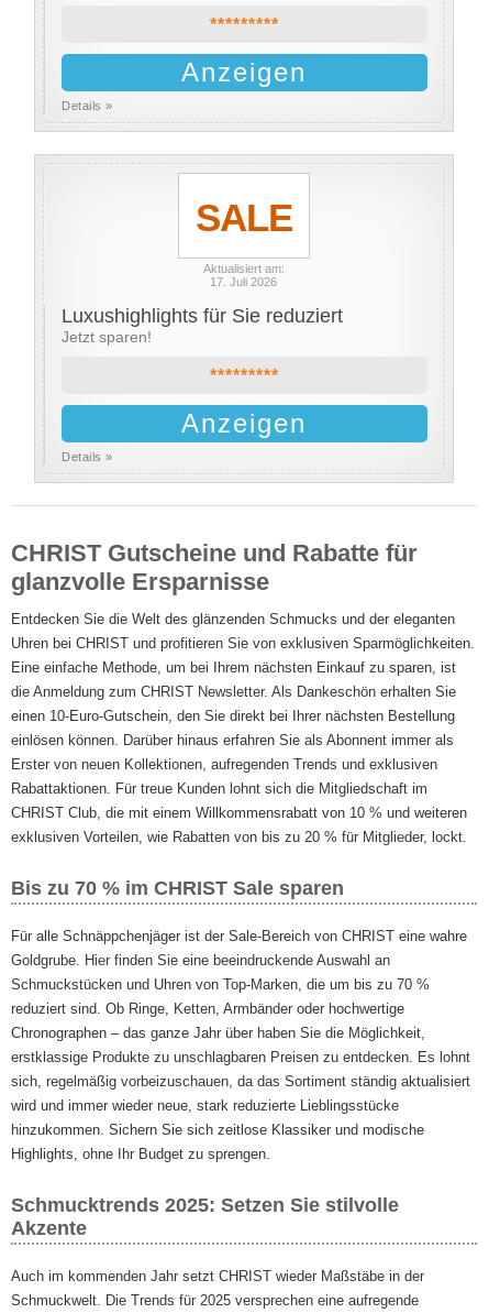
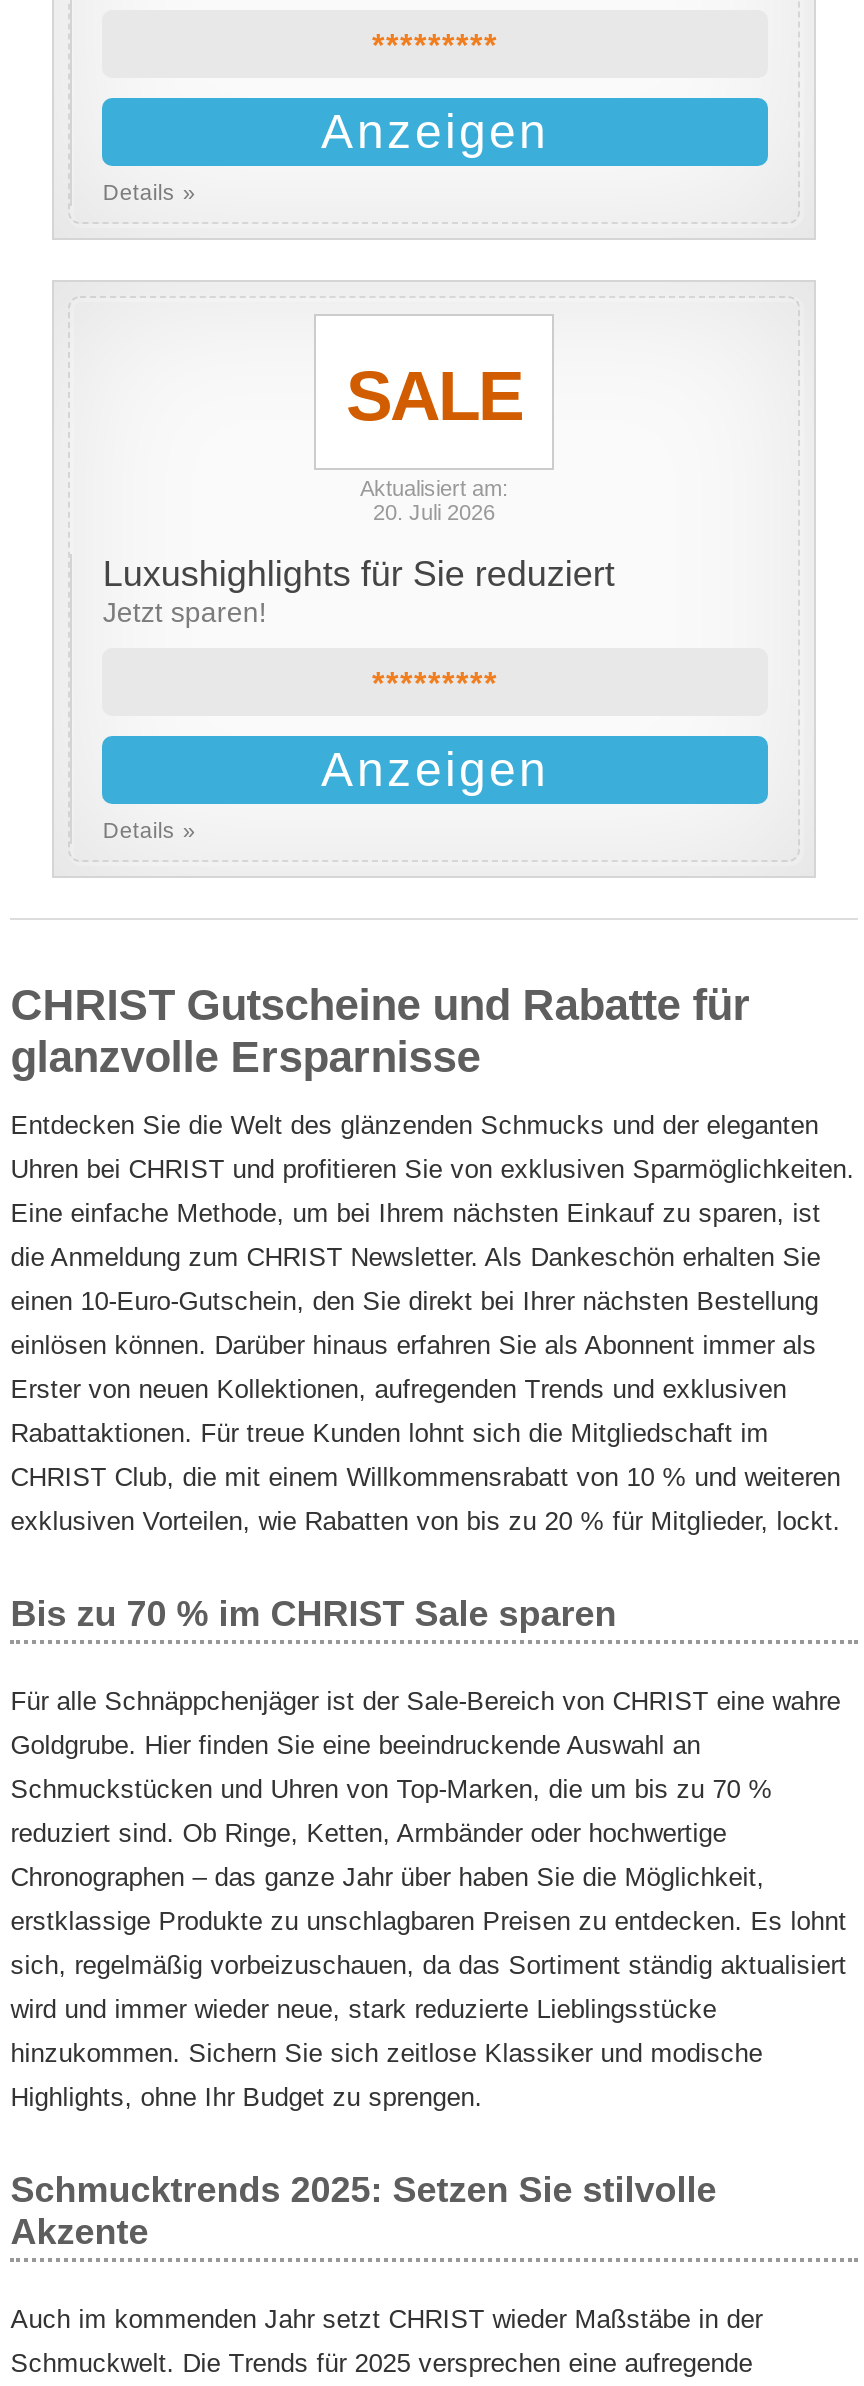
[210,275,277,288] 17. Juli 2026 -> [373,500,495,524] 20. Juli 2026

